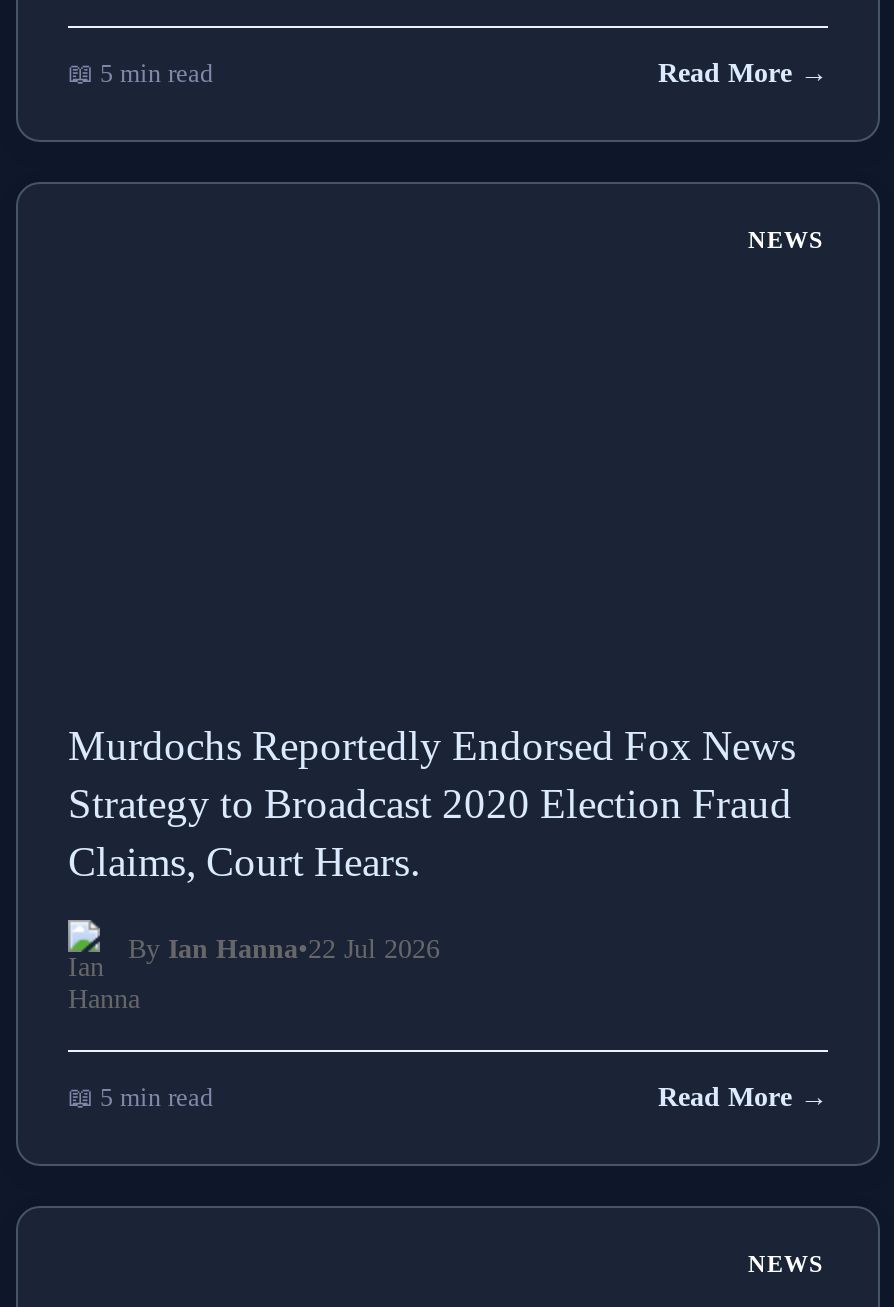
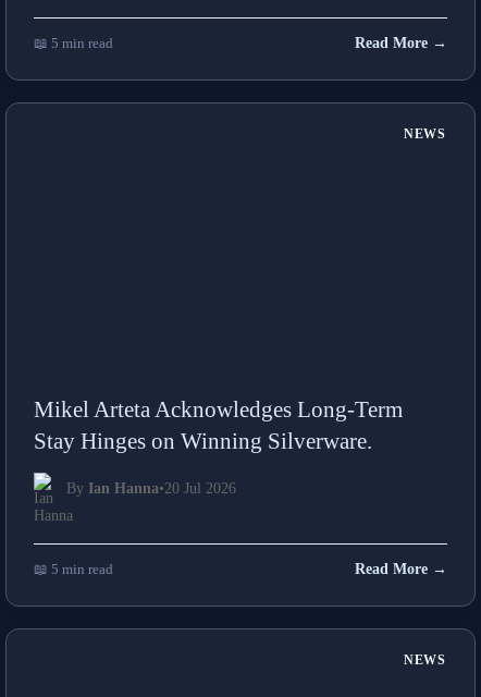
[68,721,796,883] Murdochs Reportedly Endorsed Fox News | Strategy to Broadcast 2020 Election Fraud | Claims, Court Hears. -> [34,396,403,453] Mikel Arteta Acknowledges Long-Term | Stay Hinges on Winning Silverware.
[128,933,440,963] By Ian Hanna•22 Jul 2026 -> [66,480,236,496] By Ian Hanna•20 Jul 2026

